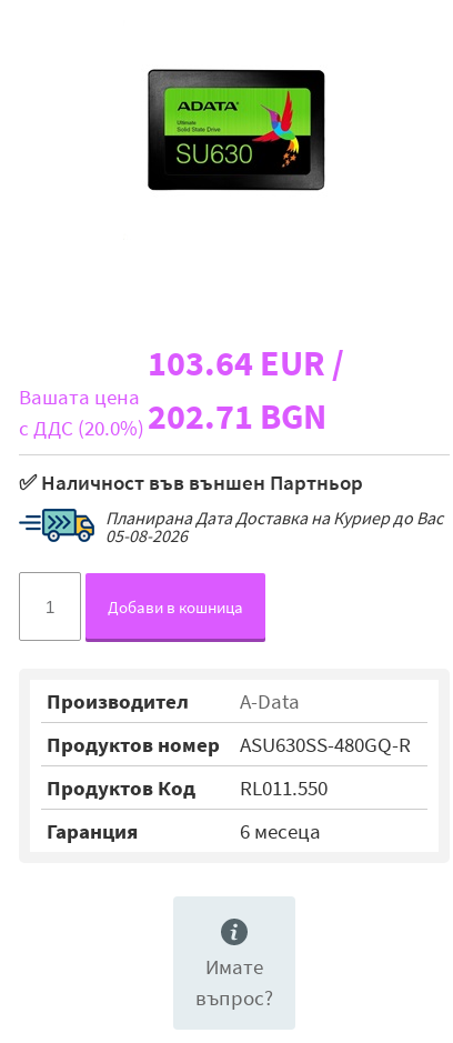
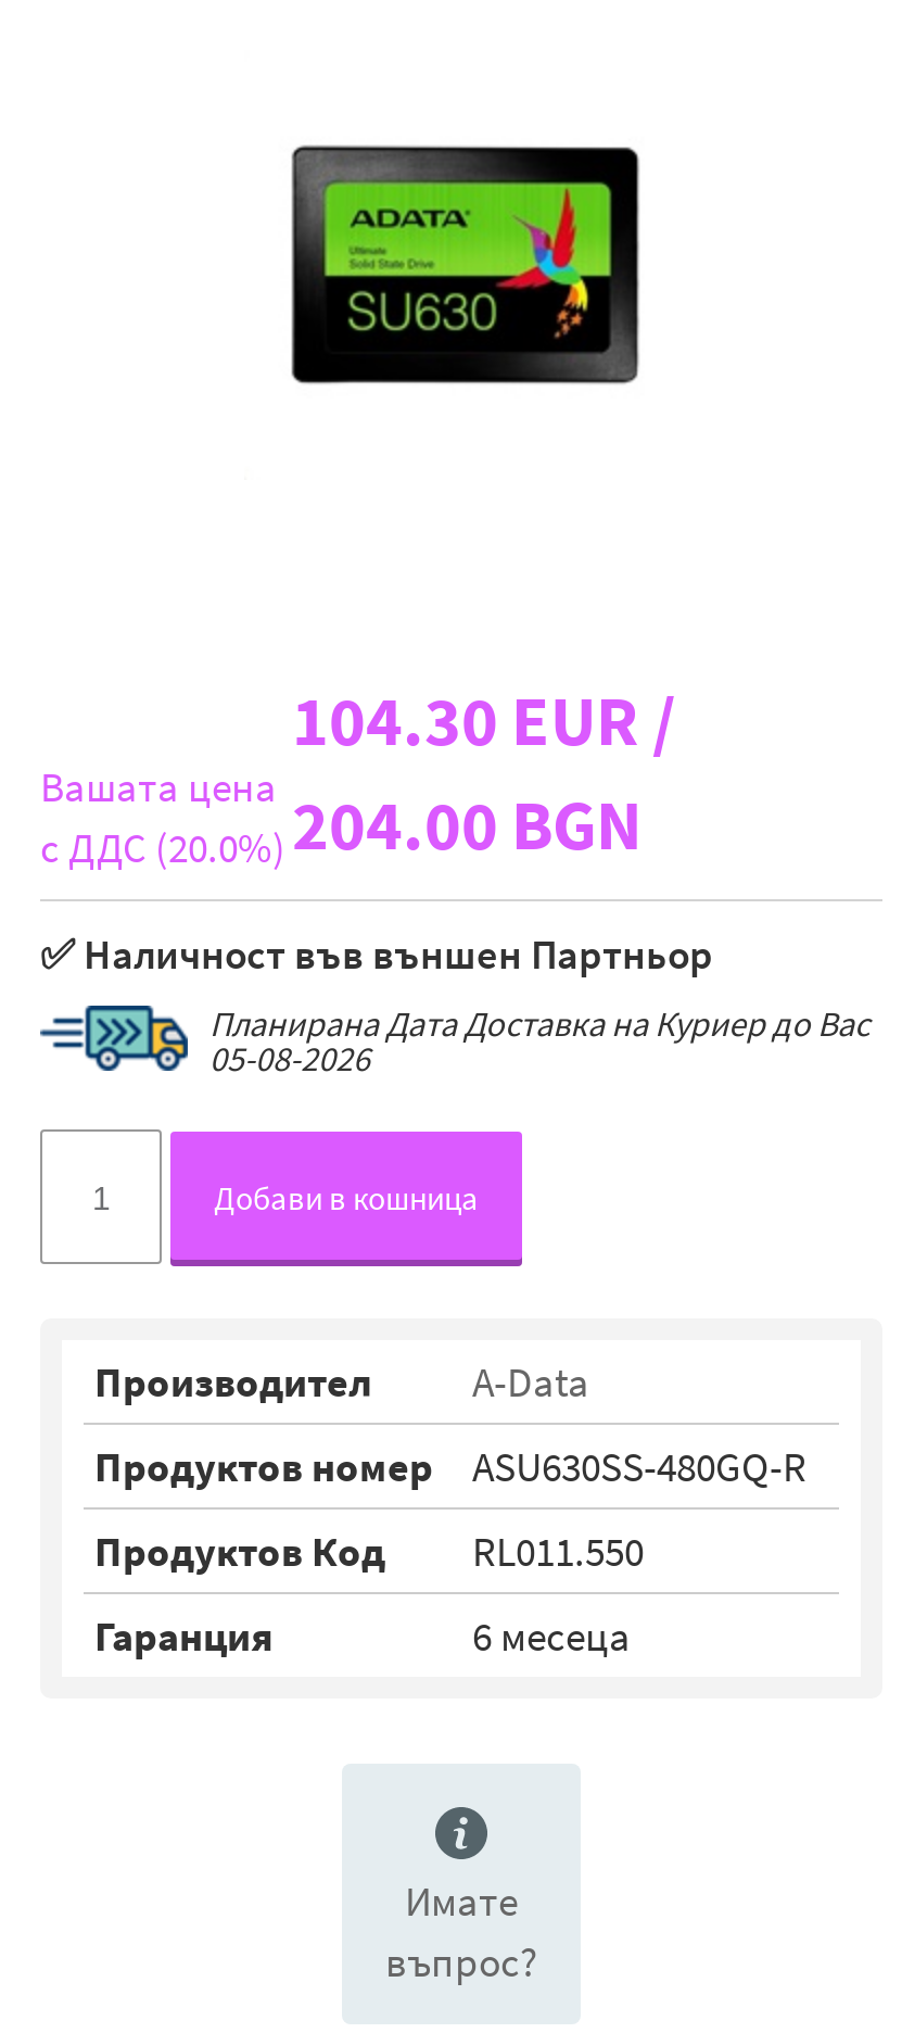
[148,341,344,386] 103.64 EUR / -> [292,678,676,765] 104.30 EUR /
[19,384,326,441] Вашата цена с ДДС (20.0%) 202.71 BGN -> [40,761,641,874] Вашата цена с ДДС (20.0%) 204.00 BGN

